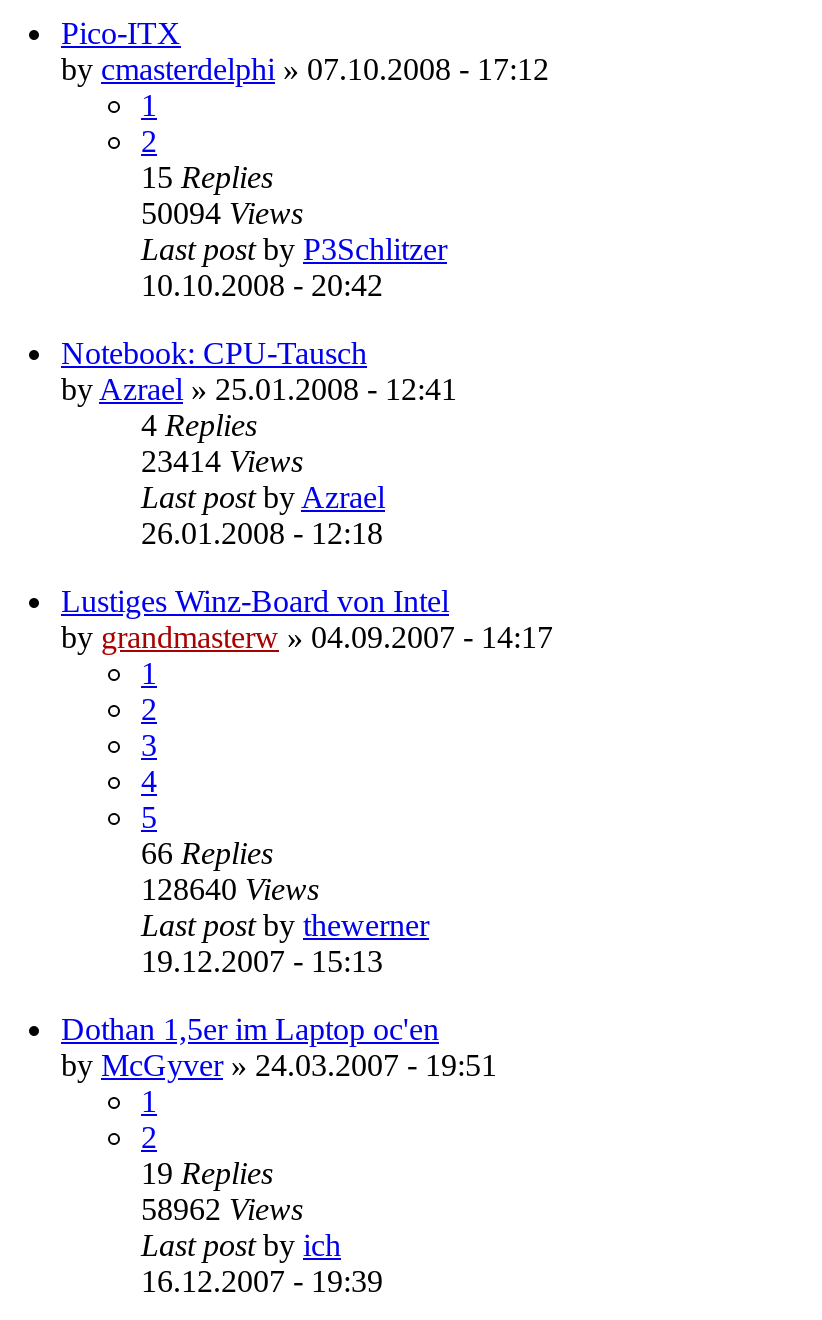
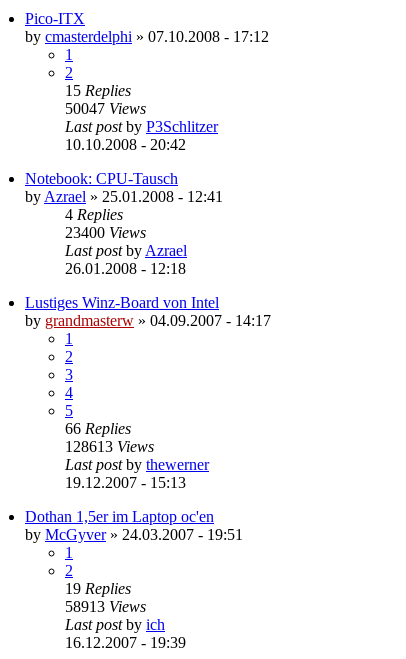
[141,196,303,230] 50094 Views -> [65,100,146,117] 50047 Views
[141,444,303,478] 23414 Views -> [65,224,146,241] 23400 Views
[141,872,319,906] 128640 Views -> [65,438,154,455] 128613 Views
[141,1192,303,1226] 58962 Views -> [65,598,146,615] 58913 Views

